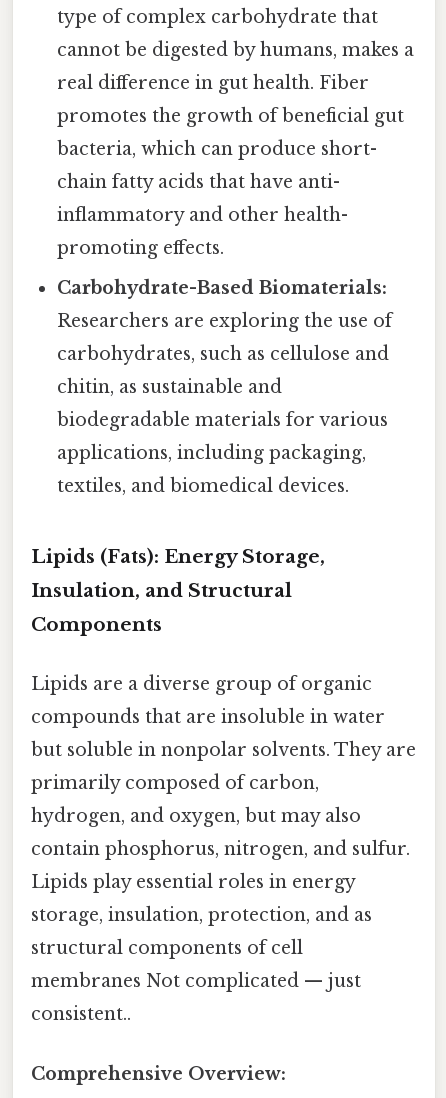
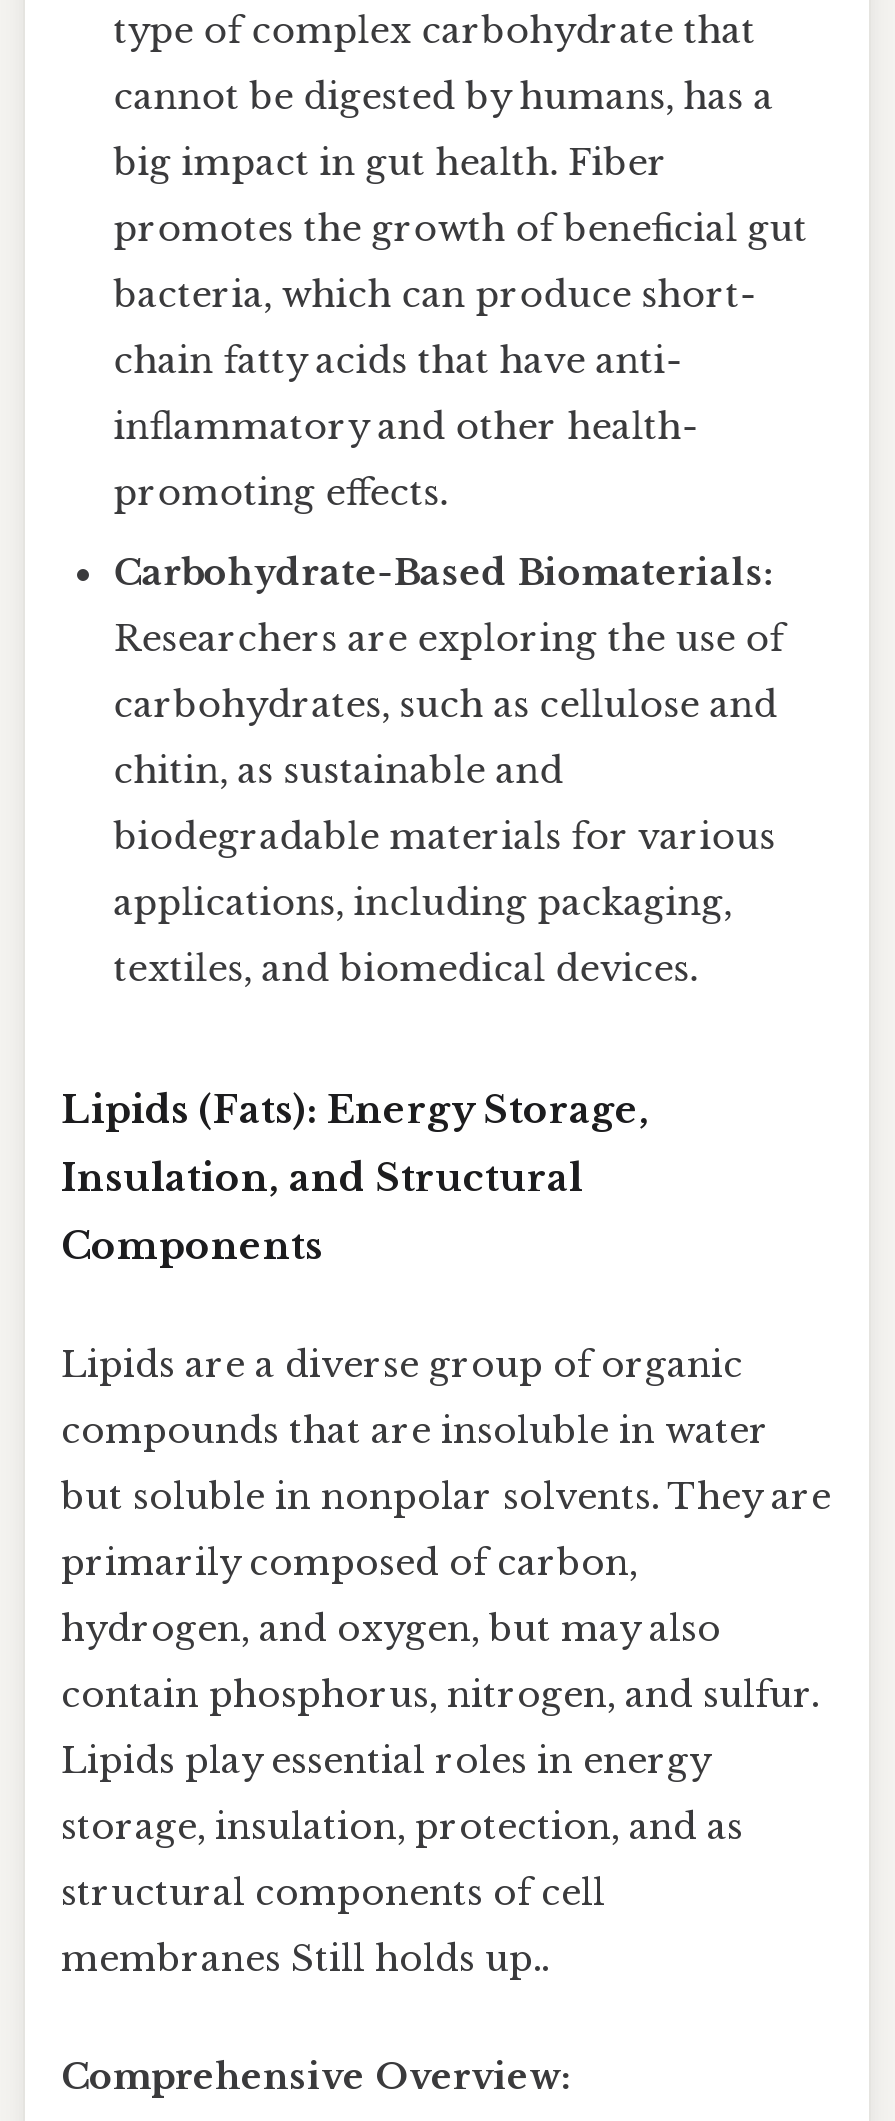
[57,39,414,61] cannot be digested by humans, makes a -> [113,76,773,120] cannot be digested by humans, has a
[57,72,369,94] real difference in gut health. Fiber -> [113,142,667,186] big impact in gut health. Fiber
[31,970,361,1025] membranes Not complicated — just | consistent.. -> [61,1938,549,1982] membranes Still holds up..

